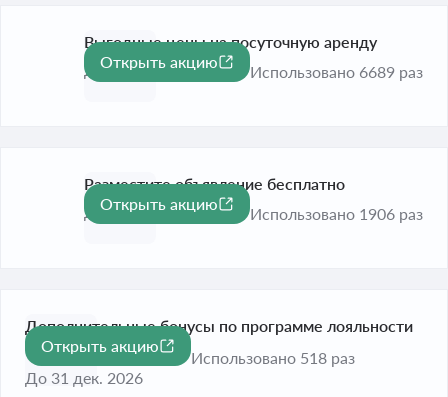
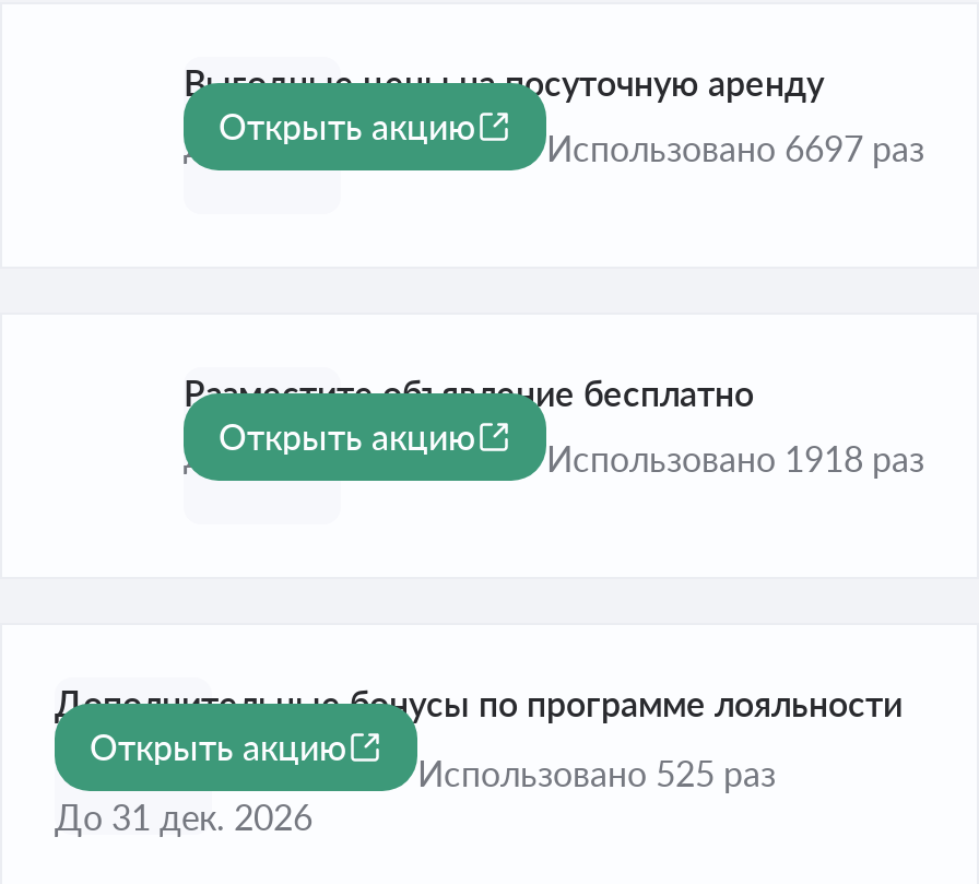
[250,62,423,81] Использовано 6689 раз -> [546,127,924,168] Использовано 6697 раз
[250,204,423,223] Использовано 1906 раз -> [546,437,924,479] Использовано 1918 раз
[191,348,355,367] Использовано 518 раз -> [417,752,776,793] Использовано 525 раз

